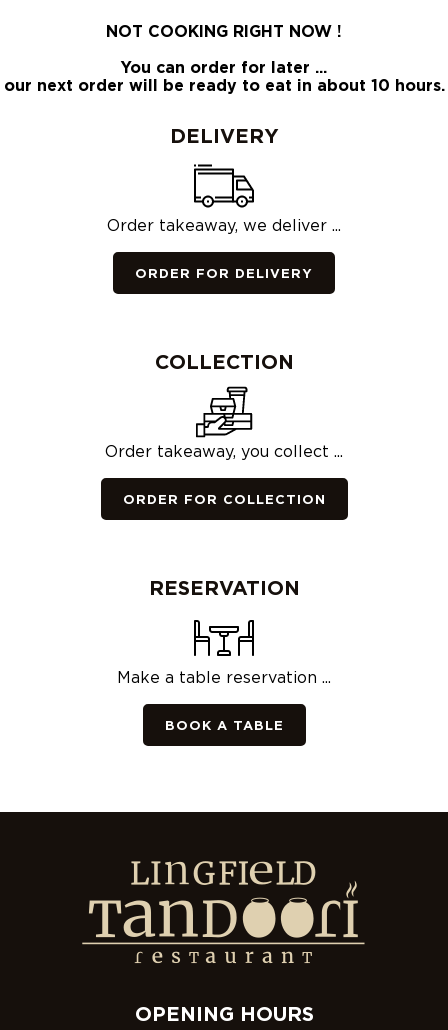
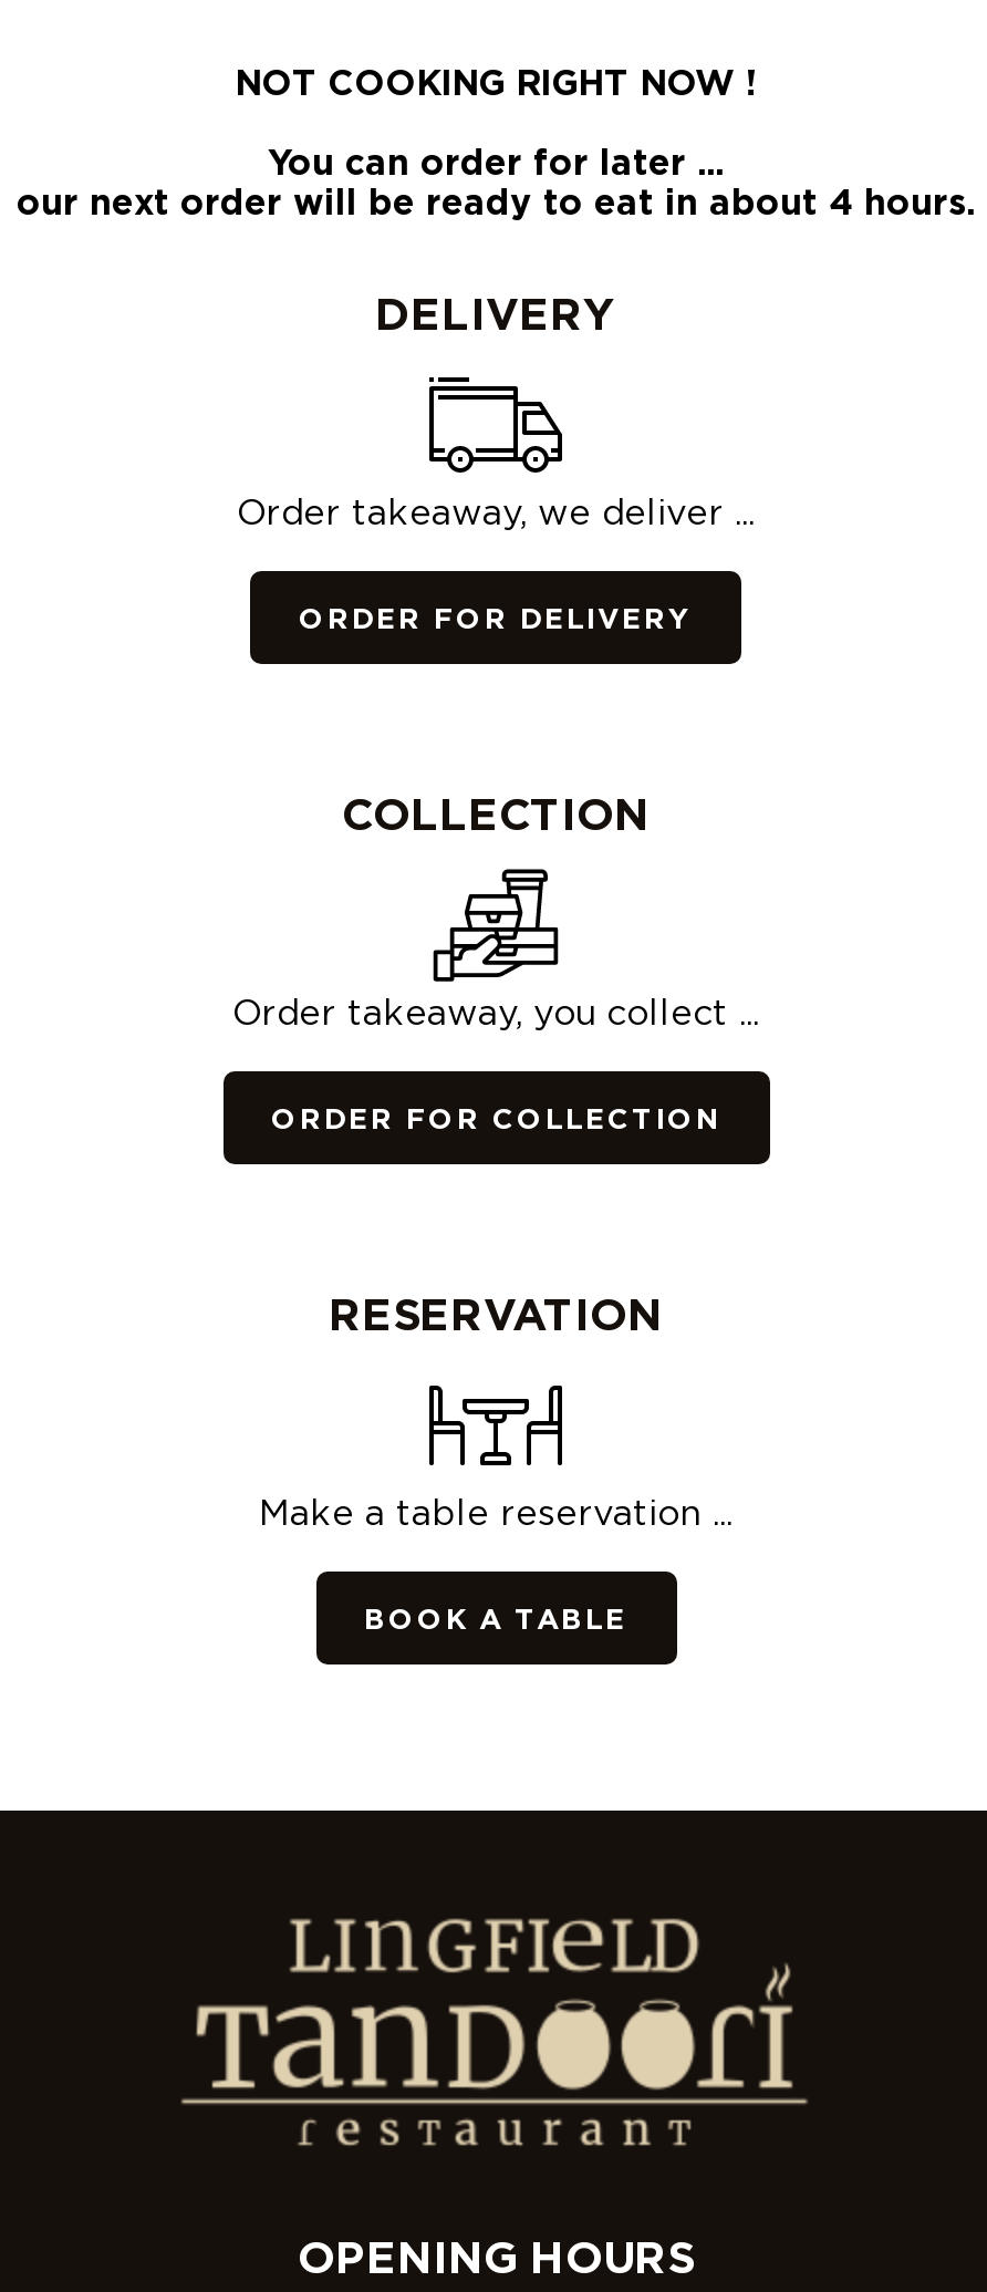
[3,76,444,94] our next order will be ready to eat in about 10 hours. -> [17,182,975,221] our next order will be ready to eat in about 4 hours.

